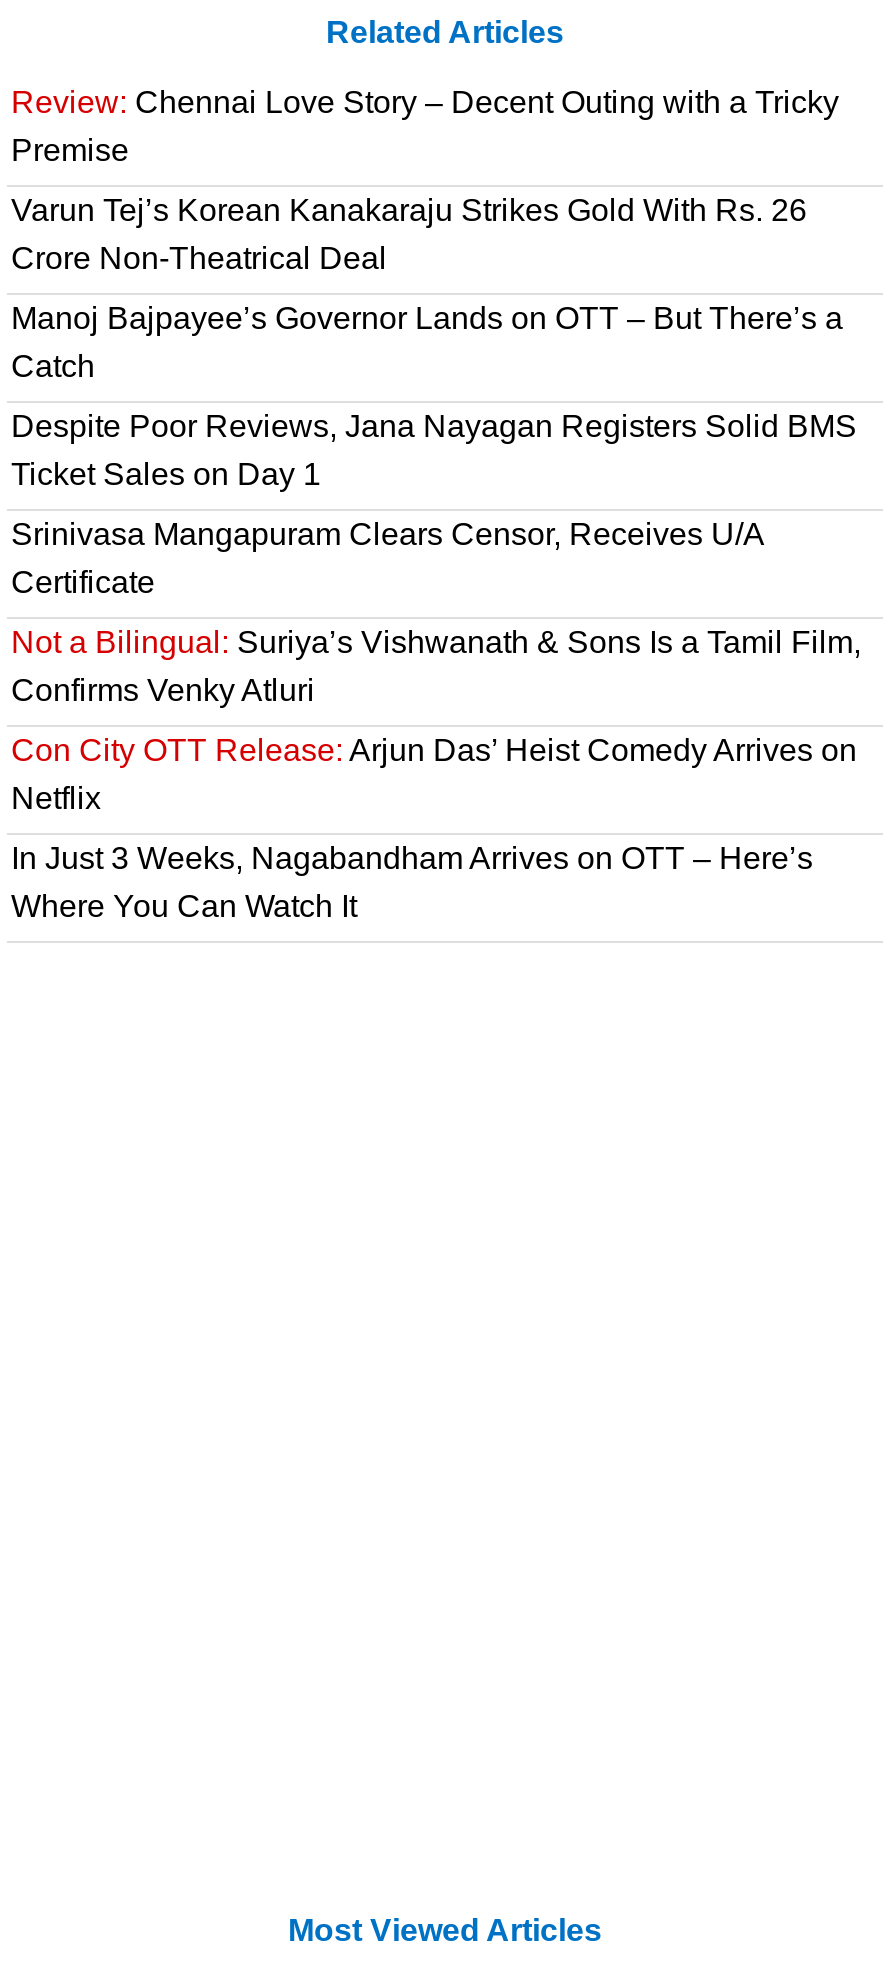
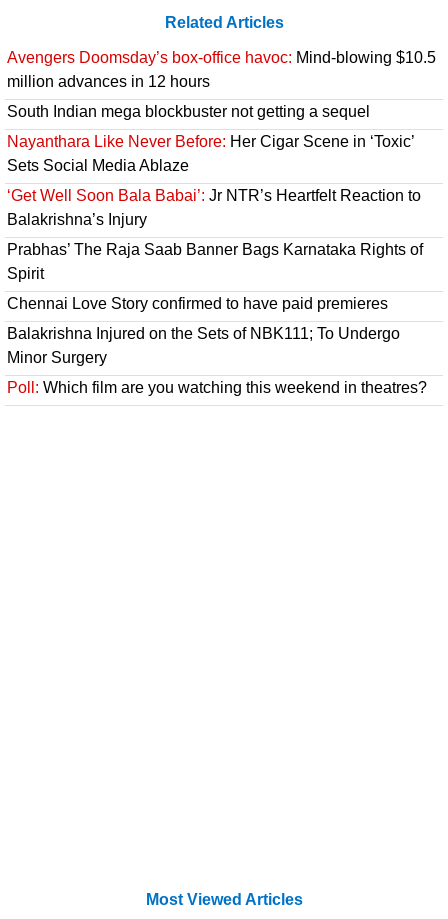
[11,85,839,167] Review: Chennai Love Story – Decent Outing with a Tricky | Premise -> [7,49,436,90] Avengers Doomsday’s box-office havoc: Mind-blowing $10.5 | million advances in 12 hours
[11,193,807,275] Varun Tej’s Korean Kanakaraju Strikes Gold With Rs. 26 | Crore Non-Theatrical Deal -> [7,103,370,120] South Indian mega blockbuster not getting a sequel
[11,301,843,383] Manoj Bajpayee’s Governor Lands on OTT – But There’s a | Catch -> [7,133,414,174] Nayanthara Like Never Before: Her Cigar Scene in ‘Toxic’ | Sets Social Media Ablaze
[11,409,857,491] Despite Poor Reviews, Jana Nayagan Registers Solid BMS | Ticket Sales on Day 1 -> [7,187,421,228] ‘Get Well Soon Bala Babai’: Jr NTR’s Heartfelt Reaction to | Balakrishna’s Injury
[11,517,763,599] Srinivasa Mangapuram Clears Censor, Receives U/A | Certificate -> [7,241,423,282] Prabhas’ The Raja Saab Banner Bags Karnataka Rights of | Spirit
[11,625,861,707] Not a Bilingual: Suriya’s Vishwanath & Sons Is a Tamil Film, | Confirms Venky Atluri -> [7,295,388,312] Chennai Love Story confirmed to have paid premieres
[11,733,857,815] Con City OTT Release: Arjun Das’ Heist Comedy Arrives on | Netflix -> [7,325,400,366] Balakrishna Injured on the Sets of NBK111; To Undergo | Minor Surgery
[11,841,813,923] In Just 3 Weeks, Nagabandham Arrives on OTT – Here’s | Where You Can Watch It -> [7,379,427,396] Poll: Which film are you watching this weekend in theatres?

